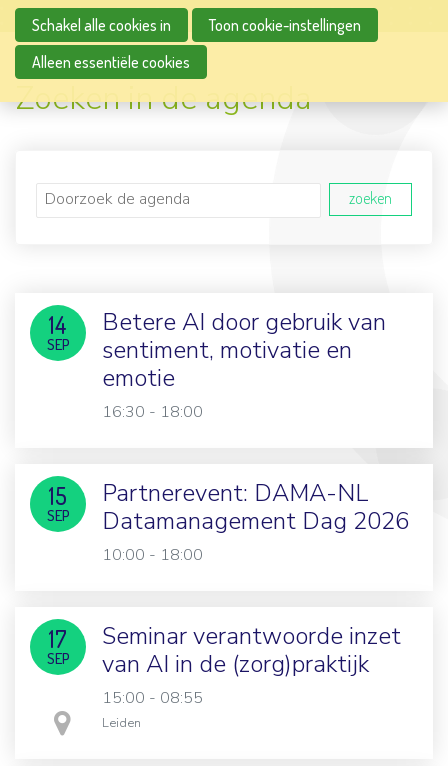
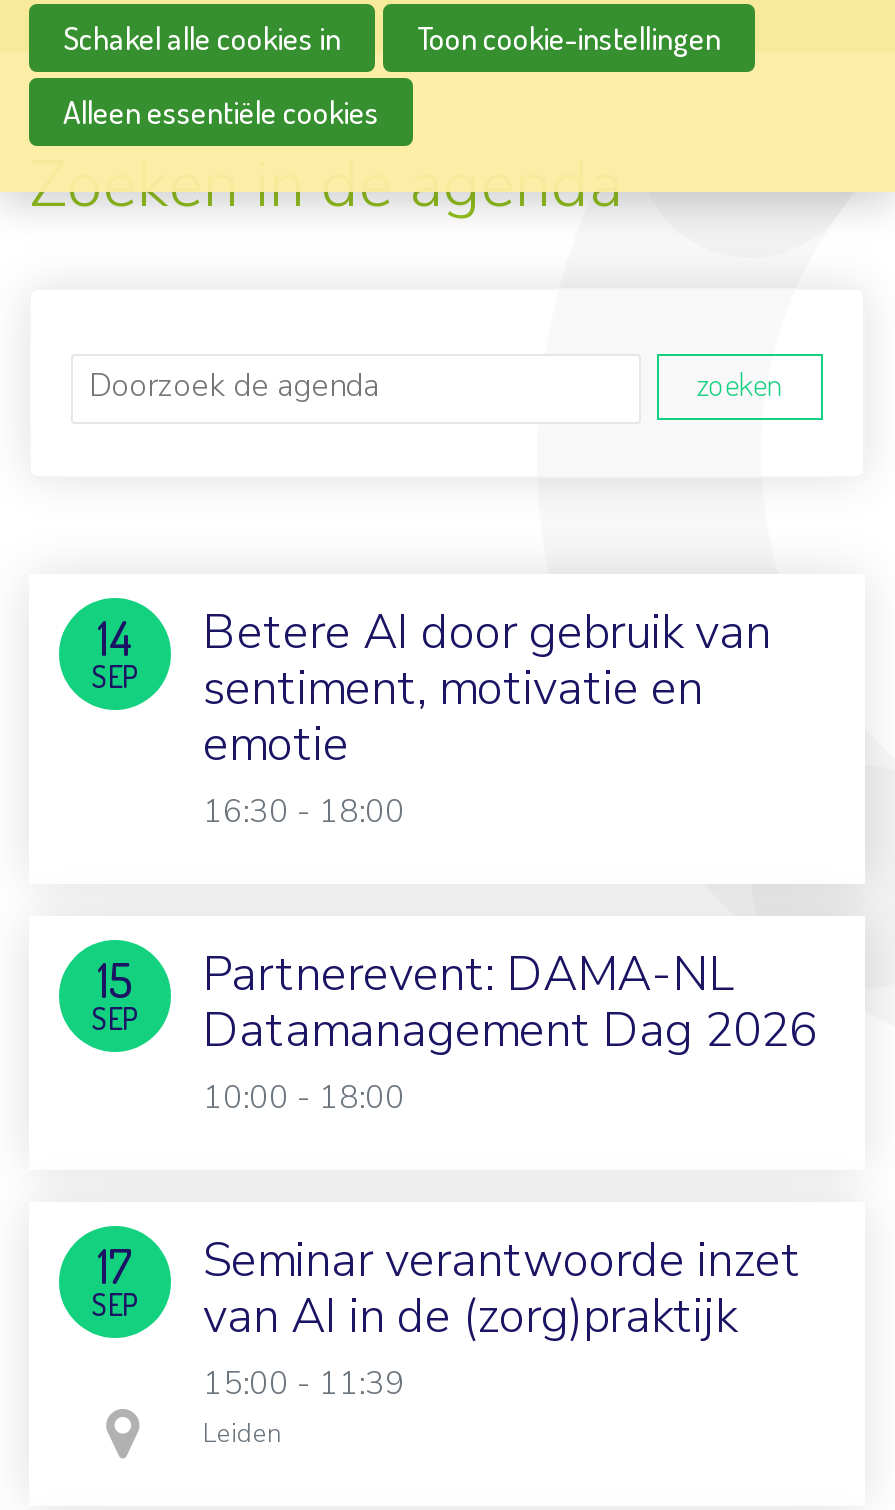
[102,687,203,709] 15:00 - 08:55 -> [203,1362,405,1406] 15:00 - 11:39

